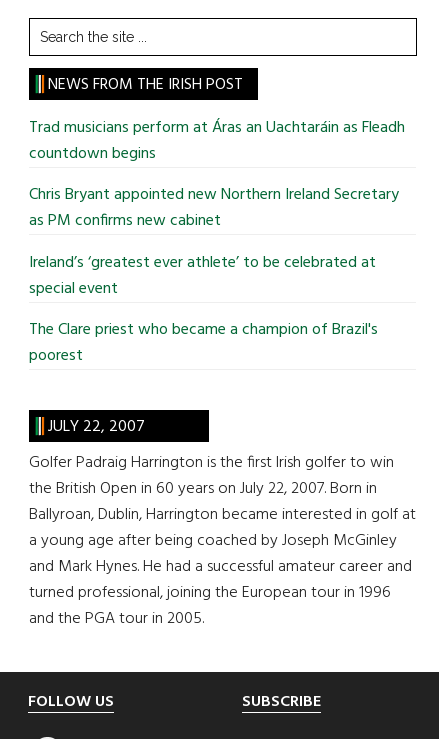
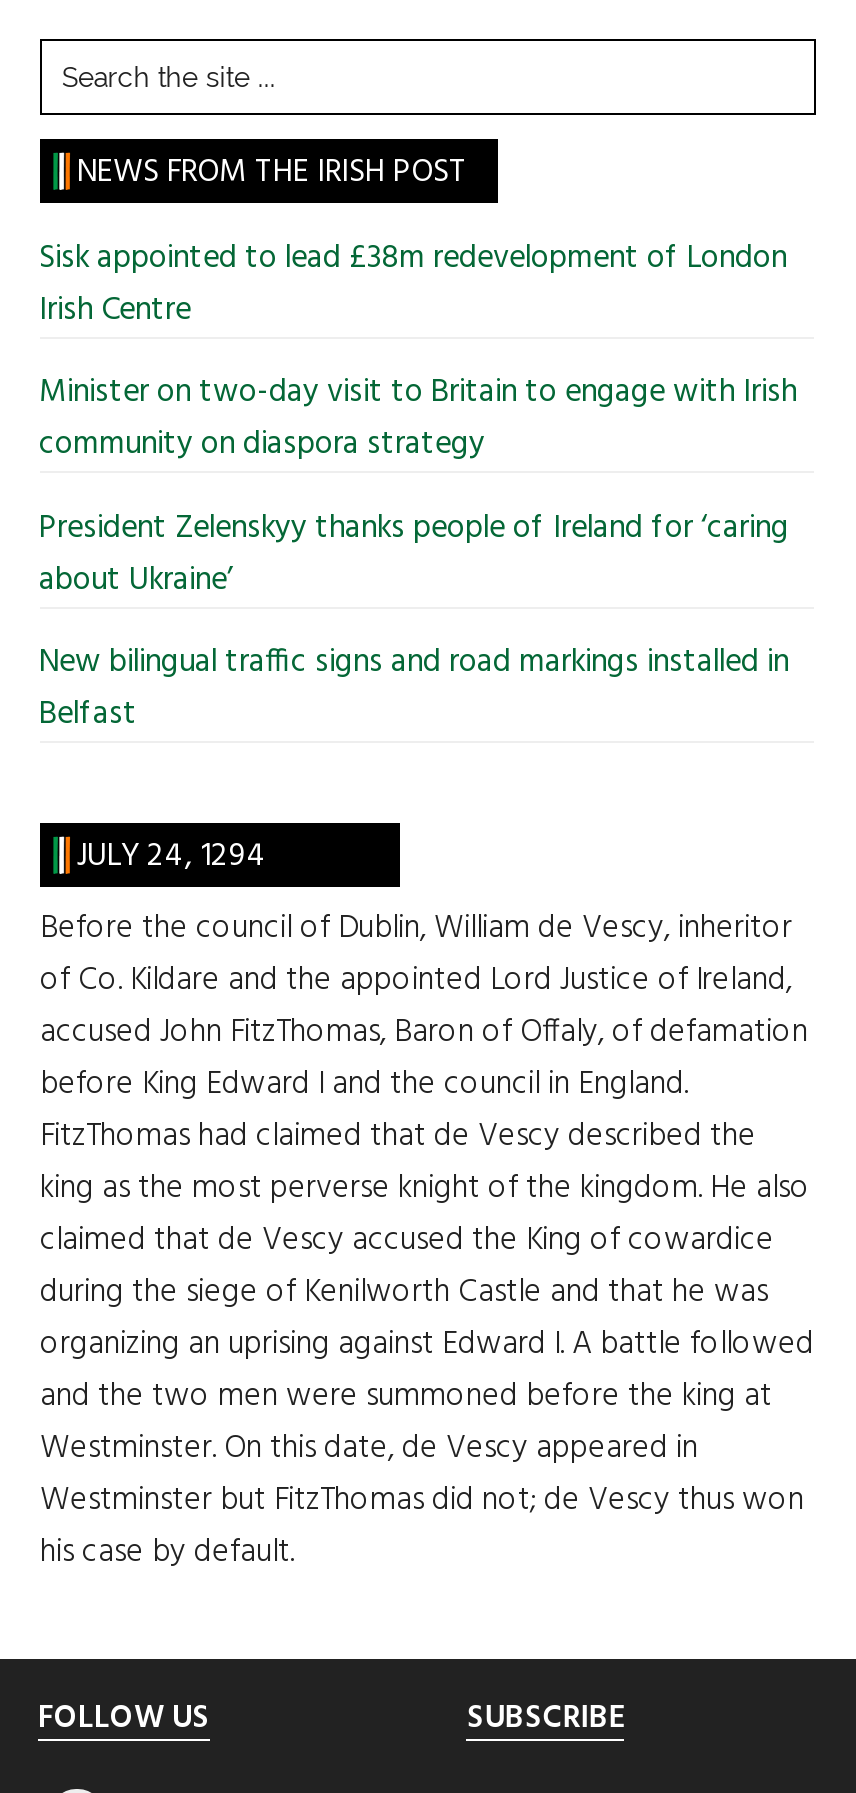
[28,115,404,167] Trad musicians perform at Áras an Uachtaráin as Fleadh | countdown begins -> [39,233,787,337] Sisk appointed to lead £38m redevelopment of London | Irish Centre
[28,182,398,234] Chris Bryant appointed new Northern Ireland Secretary | as PM confirms new cabinet -> [39,368,797,472] Minister on two-day visit to Britain to engage with Irish | community on diaspora strategy
[28,250,375,302] Ireland’s ‘greatest ever athlete’ to be celebrated at | special event -> [39,503,789,607] President Zelenskyy thanks people of Ireland for ‘caring | about Ukraine’
[28,317,377,369] The Clare priest who became a champion of Brazil's | poorest -> [39,638,789,742] New bilingual traffic signs and road markings installed in | Belfast
[29,414,416,632] JULY 22, 2007 | Golfer Padraig Harrington is the first Irish golfer to win | the British Open in 60 years on July 22, 2007. Born in | Ballyroan, Dublin, Harrington became interested in golf at | a young age after being coached by Joseph McGinley | and Mark Hynes. He had a successful amateur career and | turned professional, joining the European tour in 1996 | and the PGA tour in 2005. -> [40,832,814,1580] JULY 24, 1294 | Before the council of Dublin, William de Vescy, inheritor | of Co. Kildare and the appointed Lord Justice of Ireland, | accused John FitzThomas, Baron of Offaly, of defamation | before King Edward I and the council in England. | FitzThomas had claimed that de Vescy described the | king as the most perverse knight of the kingdom. He also | claimed that de Vescy accused the King of cowardice | during the siege of Kenilworth Castle and that he was | organizing an uprising against Edward I. A battle followed | and the two men were summoned before the king at | Westminster. On this date, de Vescy appeared in | Westminster but FitzThomas did not; de Vescy thus won | his case by default.

